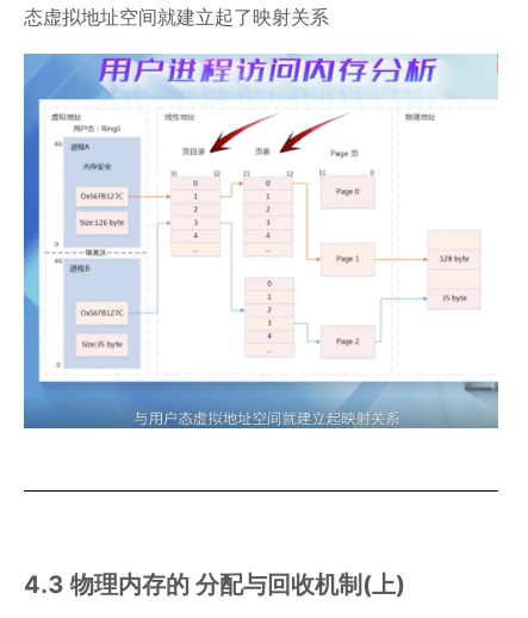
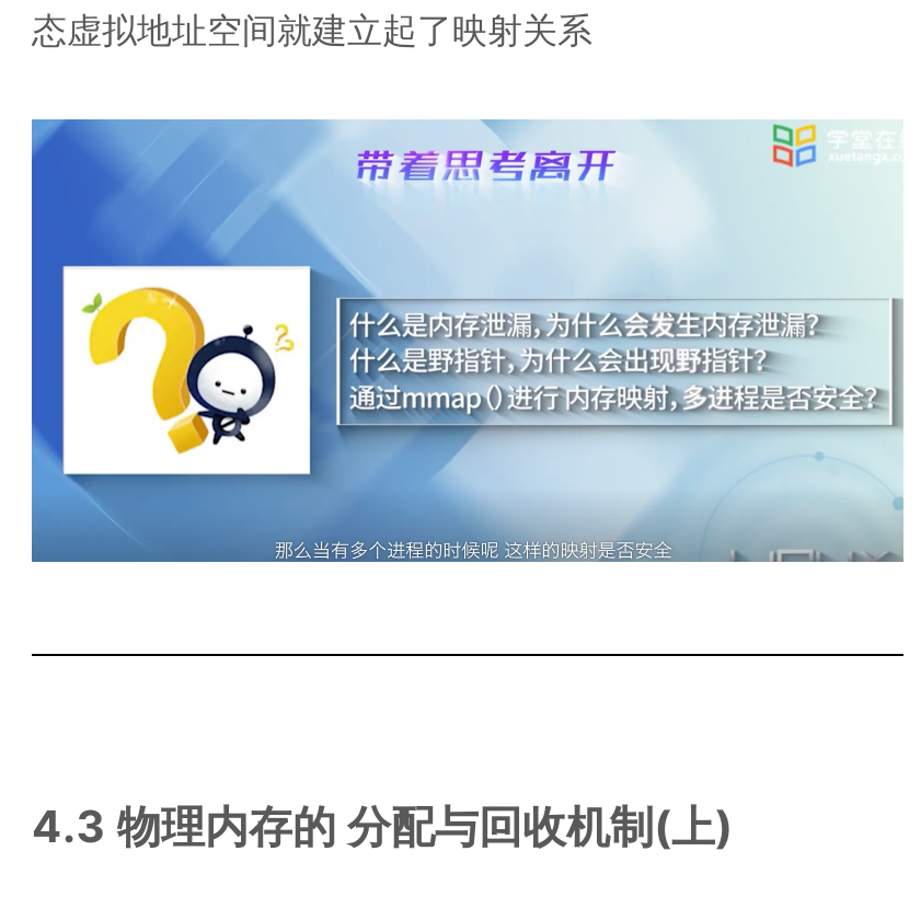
[23,52,499,440] [image] -> [32,99,906,565] [image]

